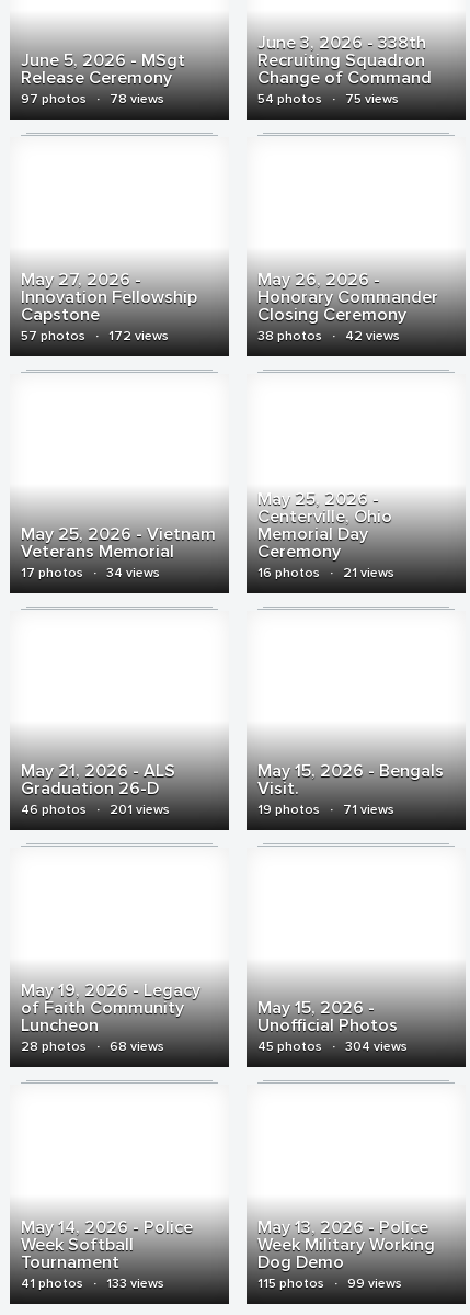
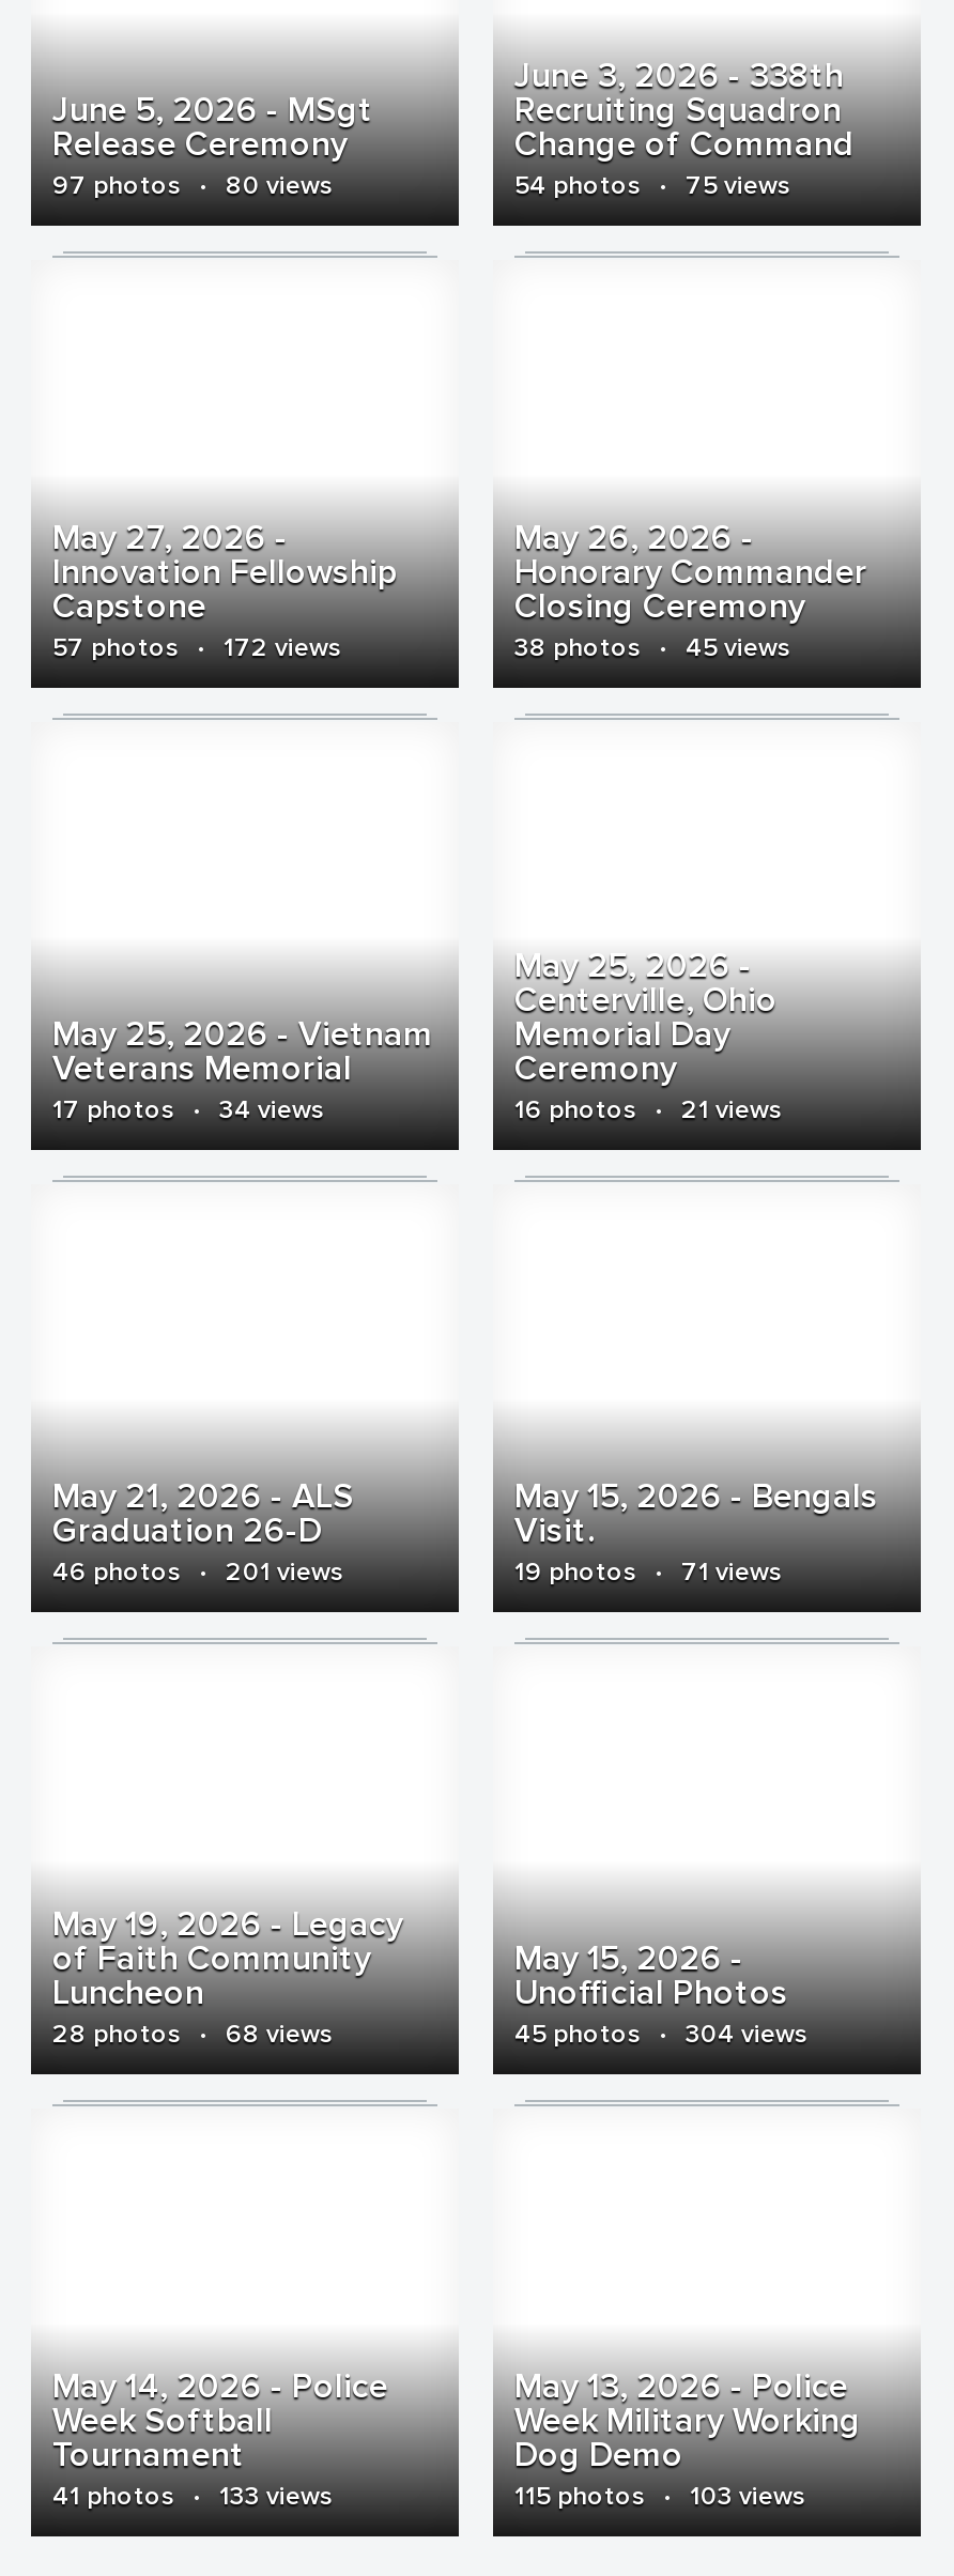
[21,91,164,107] 97 photos · 78 views -> [52,170,333,202] 97 photos · 80 views
[257,328,400,344] 38 photos · 42 views -> [514,632,790,664] 38 photos · 45 views
[257,1276,402,1292] 115 photos · 99 views -> [514,2481,805,2513] 115 photos · 103 views

